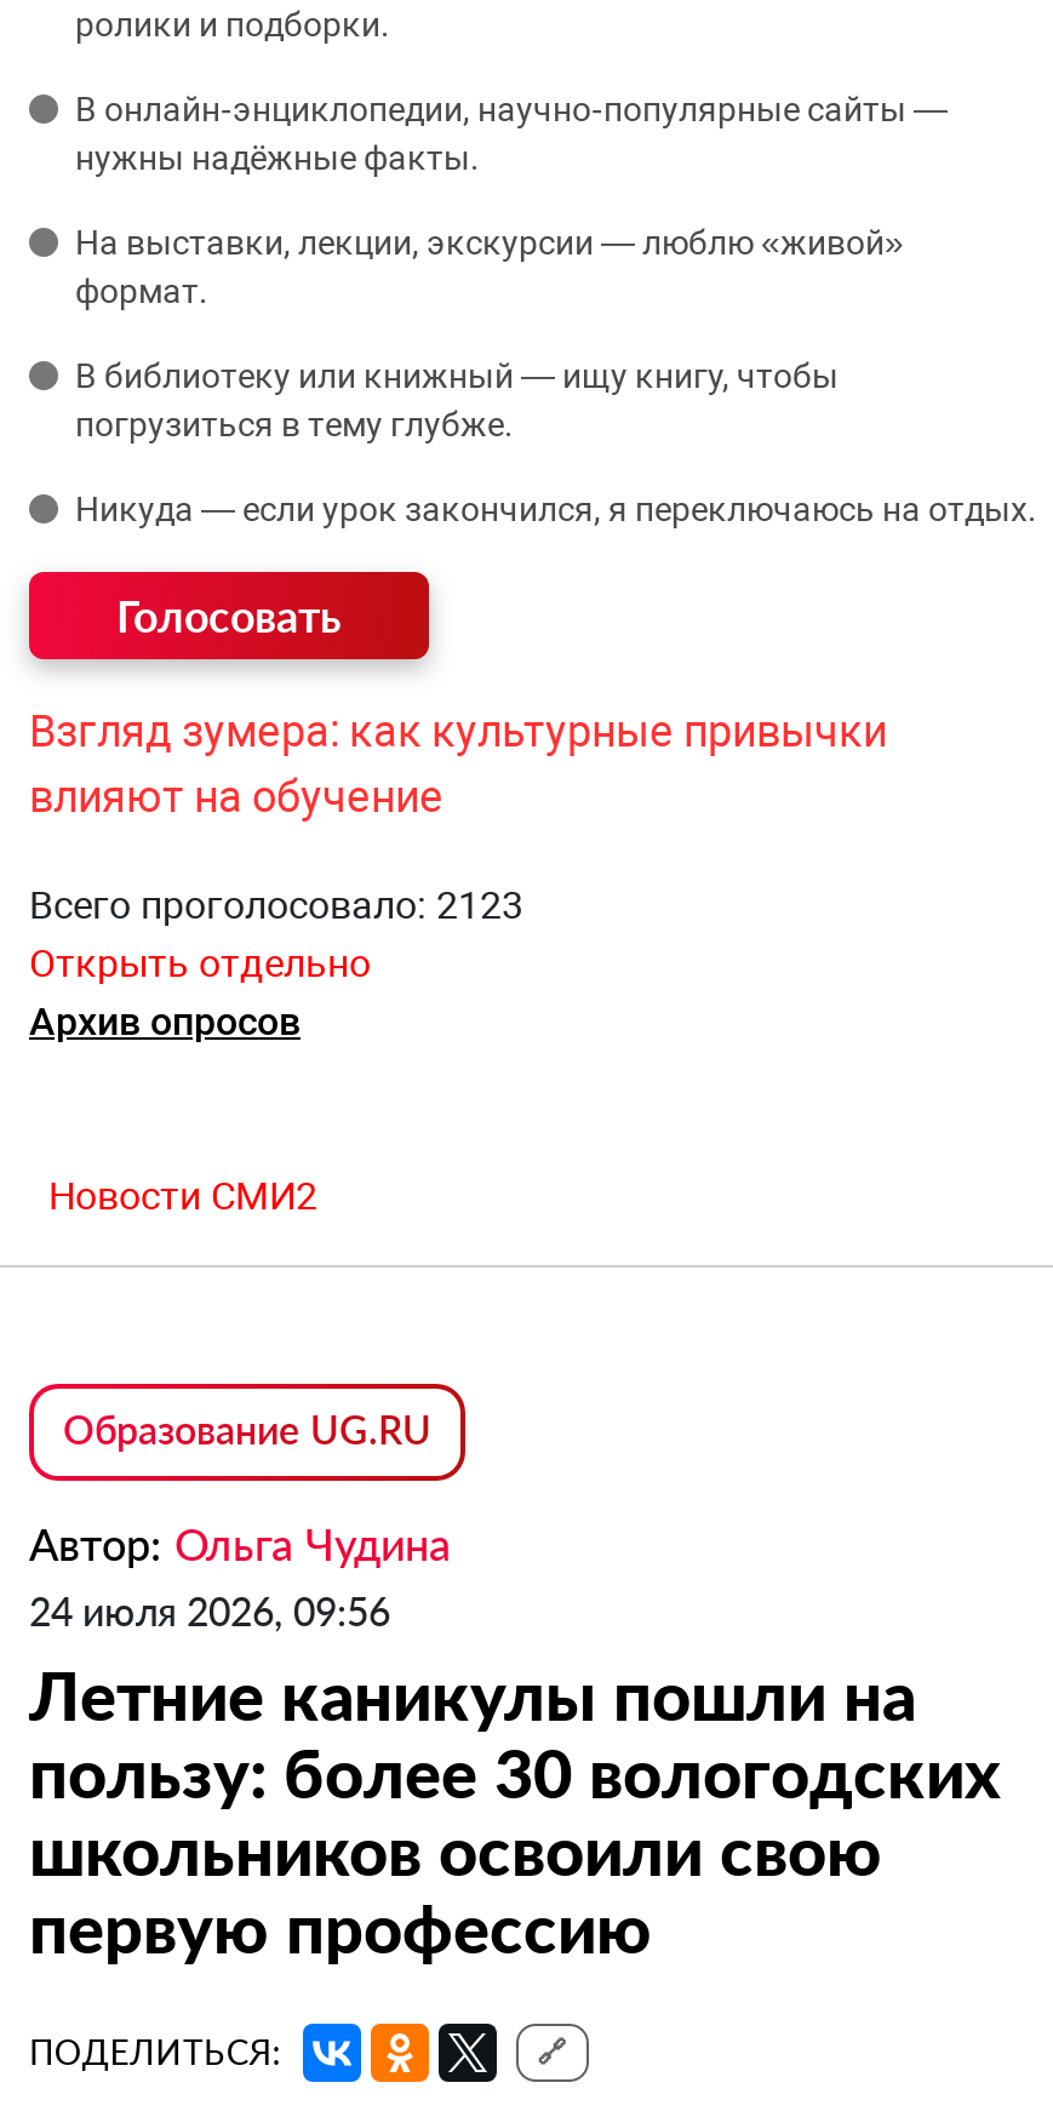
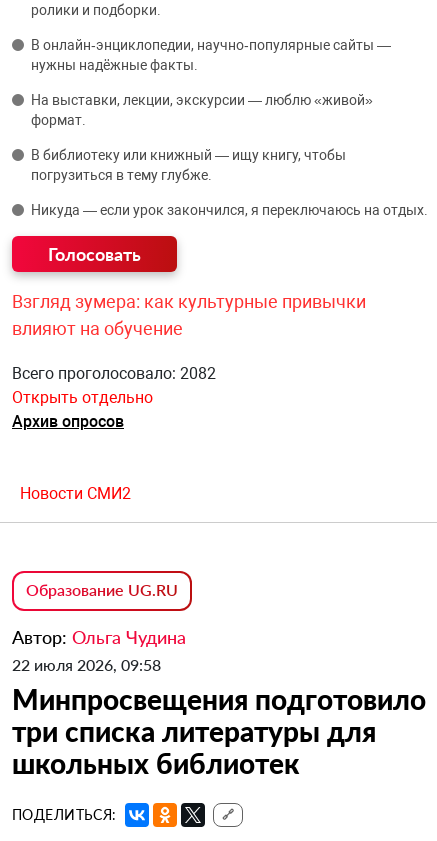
[29,882,523,928] Всего проголосовало: 2123 -> [12,364,216,383] Всего проголосовало: 2082
[29,1588,1001,1968] 24 июля 2026, 09:56 | Летние каникулы пошли на | пользу: более 30 вологодских | школьников освоили свою | первую профессию -> [12,655,426,780] 22 июля 2026, 09:58 | Минпросвещения подготовило | три списка литературы для | школьных библиотек

